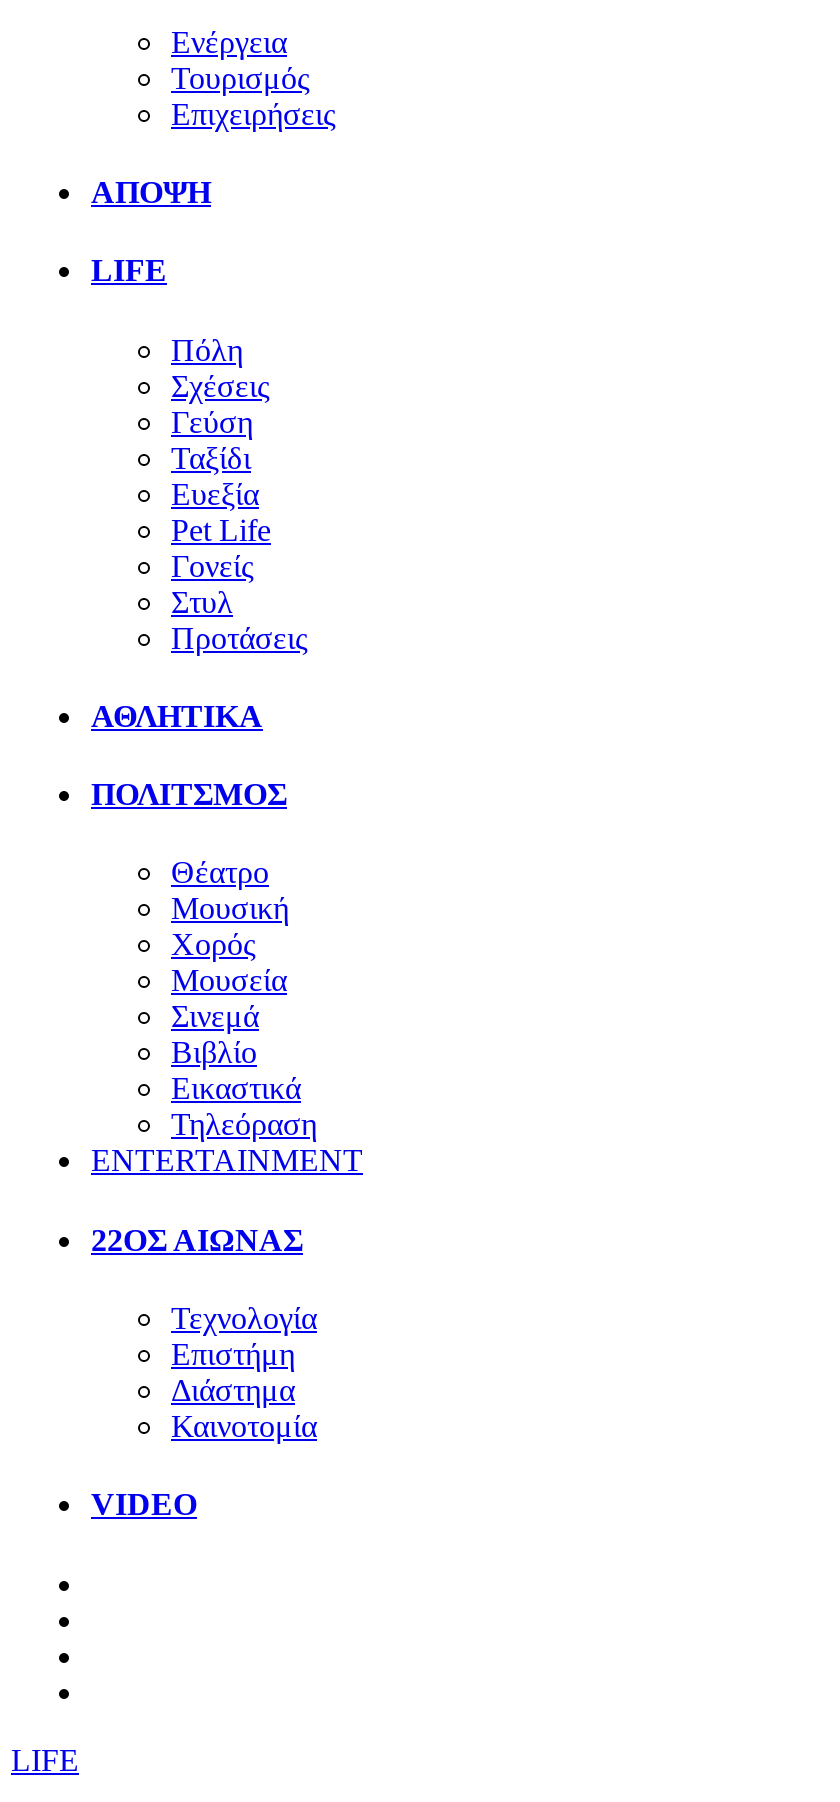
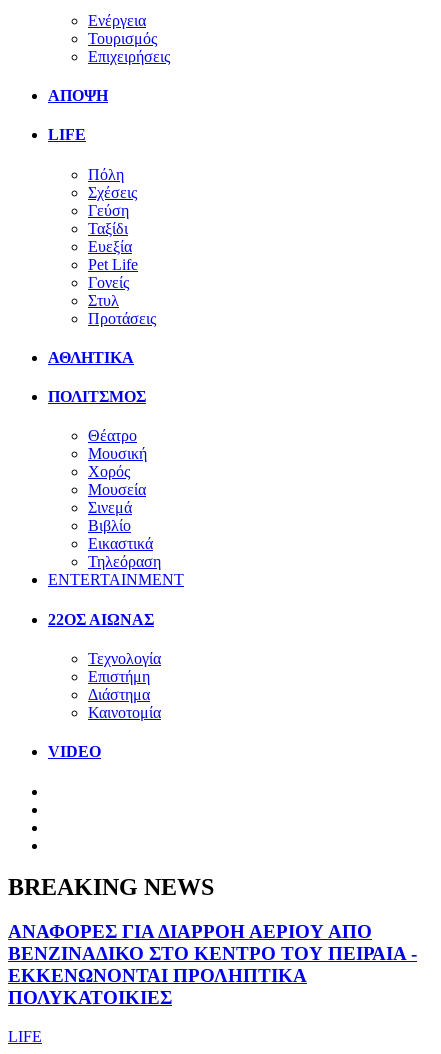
none -> [8,874,417,1008] BREAKING NEWS | ΑΝΑΦΟΡΕΣ ΓΙΑ ΔΙΑΡΡΟΗ ΑΕΡΙΟΥ ΑΠΟ | ΒΕΝΖΙΝΑΔΙΚΟ ΣΤΟ ΚΕΝΤΡΟ ΤΟΥ ΠΕΙΡΑΙΑ - | ΕΚΚΕΝΩΝΟΝΤΑΙ ΠΡΟΛΗΠΤΙΚΑ | ΠΟΛΥΚΑΤΟΙΚΙΕΣ

